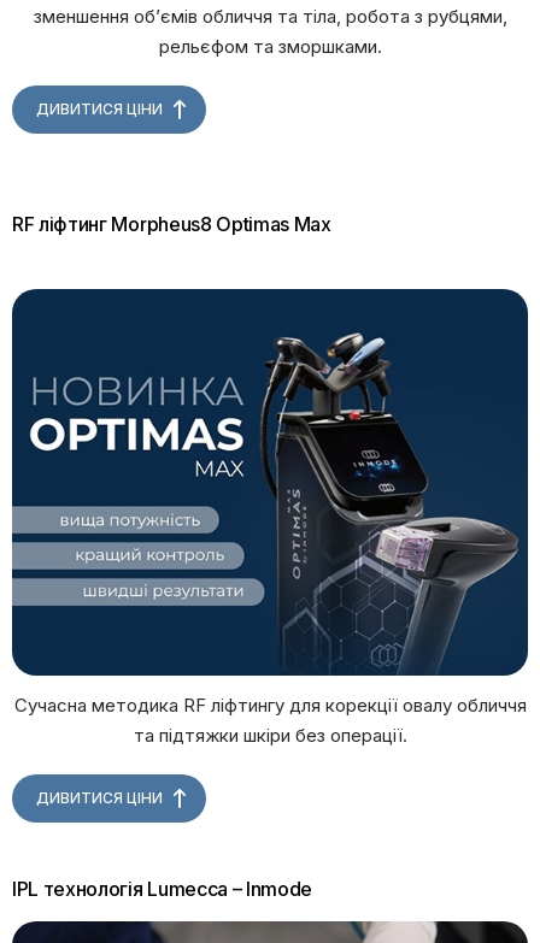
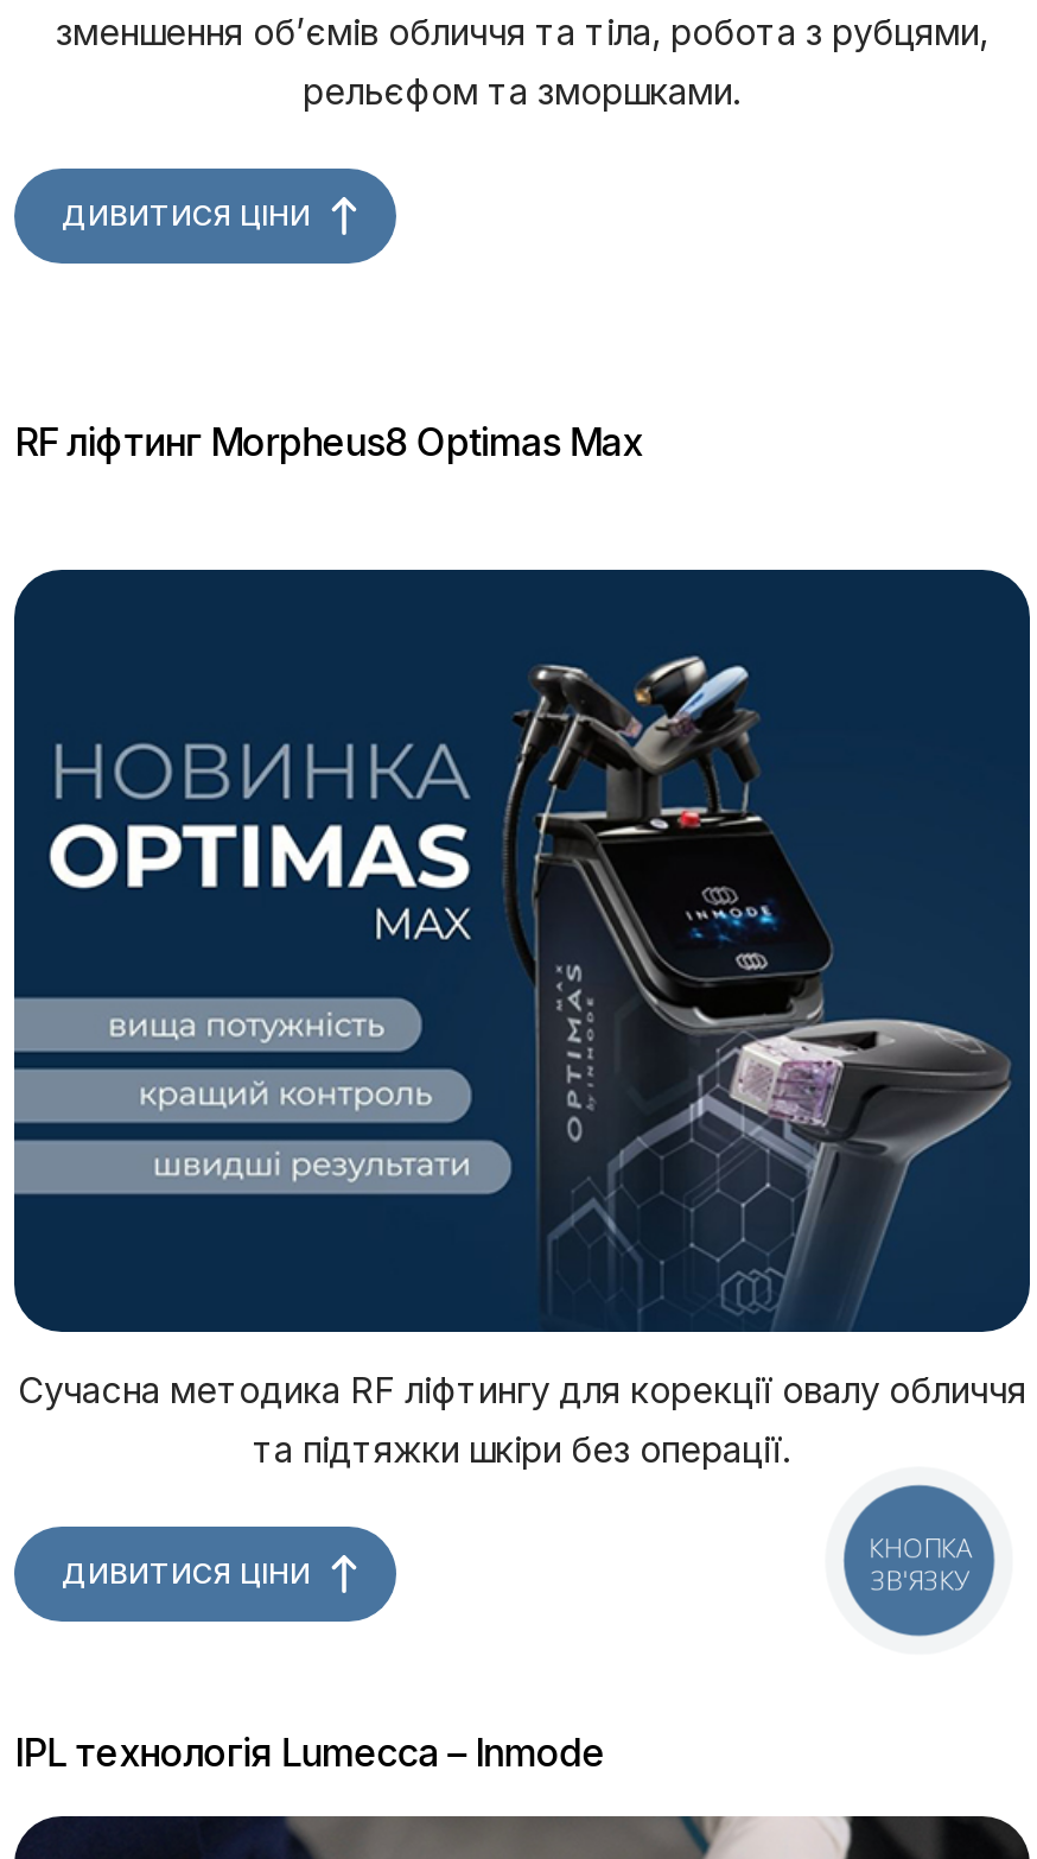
none -> [840,1482,997,1638] [image]

